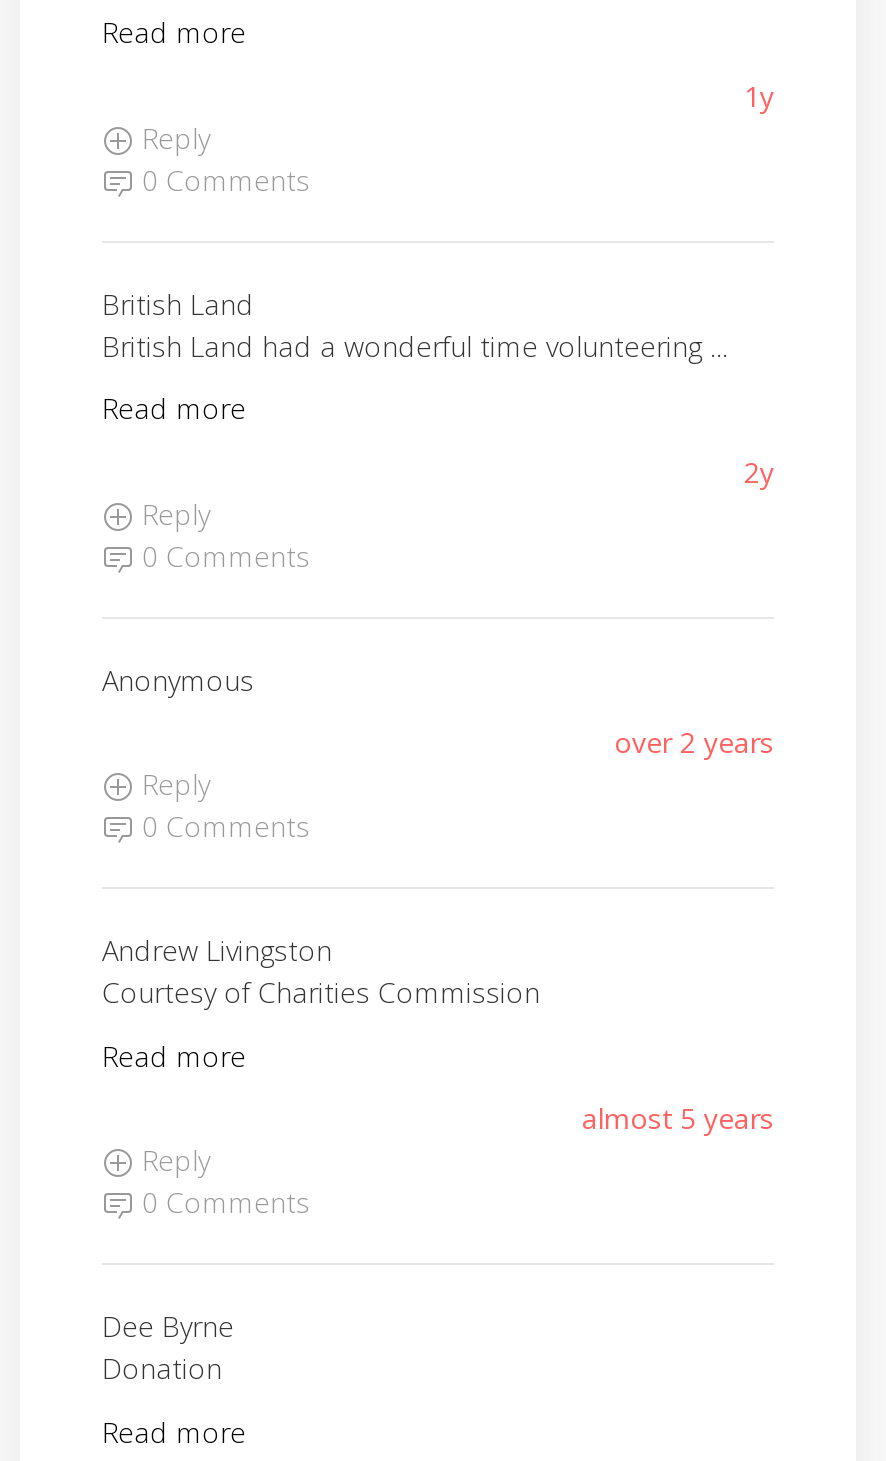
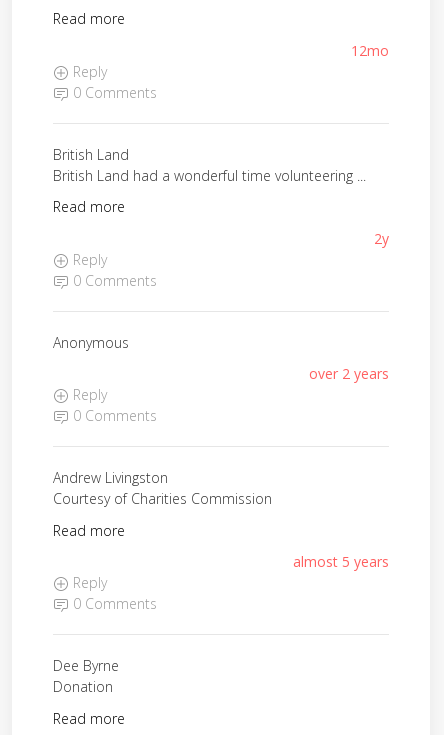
[744,76,774,114] 1y -> [351,40,389,59] 12mo

